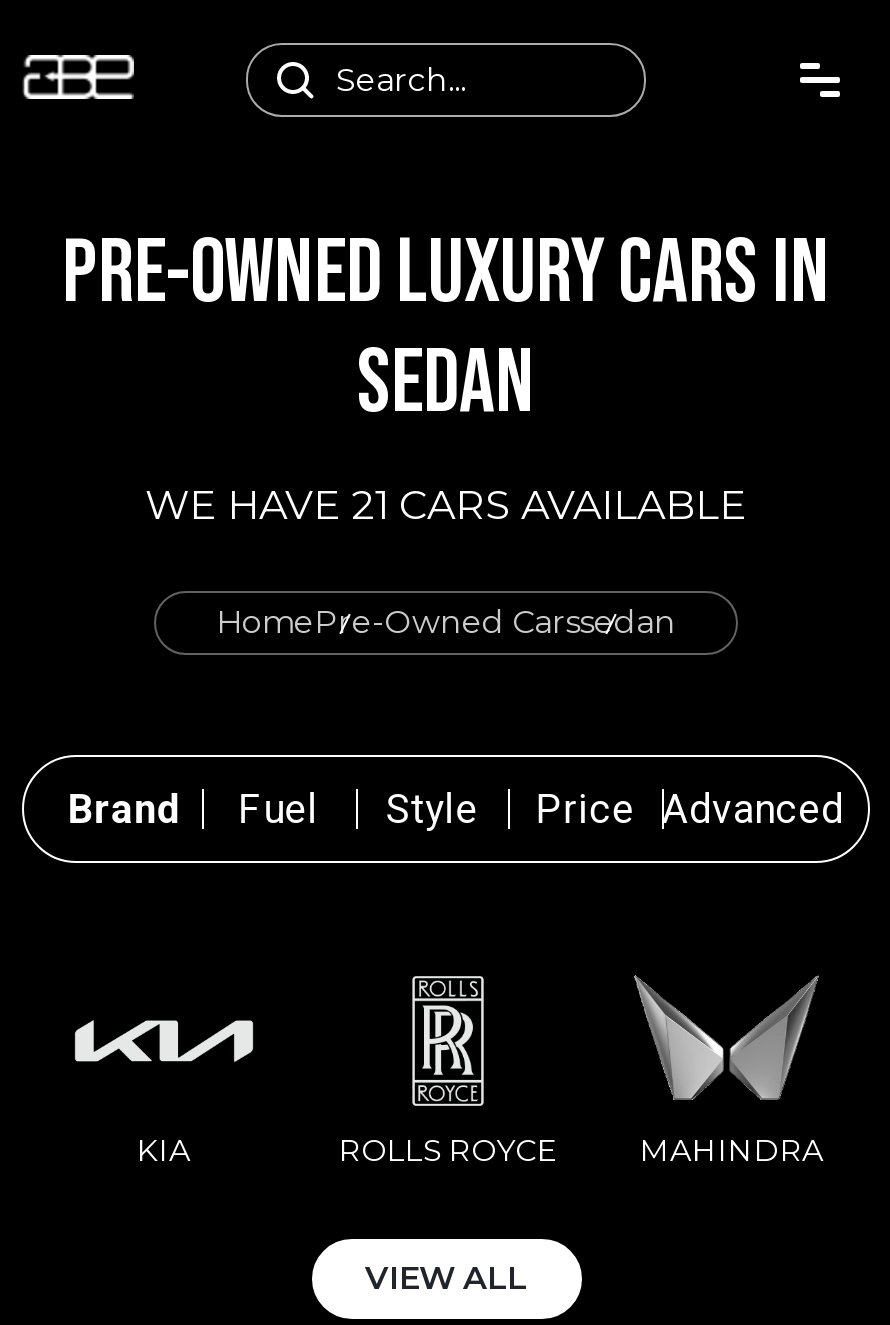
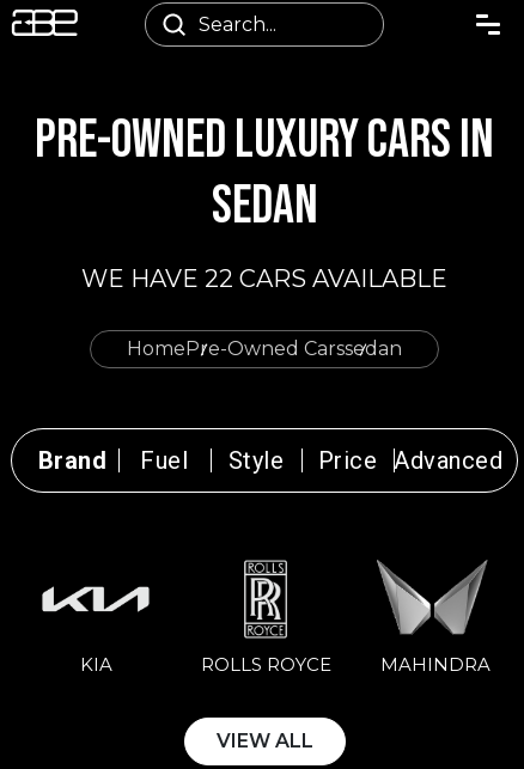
[145,481,747,529] WE HAVE 21 CARS AVAILABLE -> [81,264,447,293] WE HAVE 22 CARS AVAILABLE

